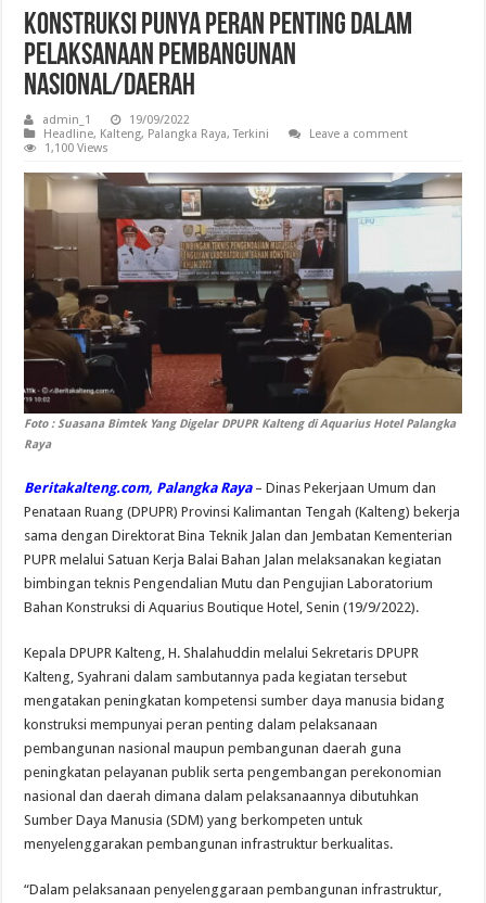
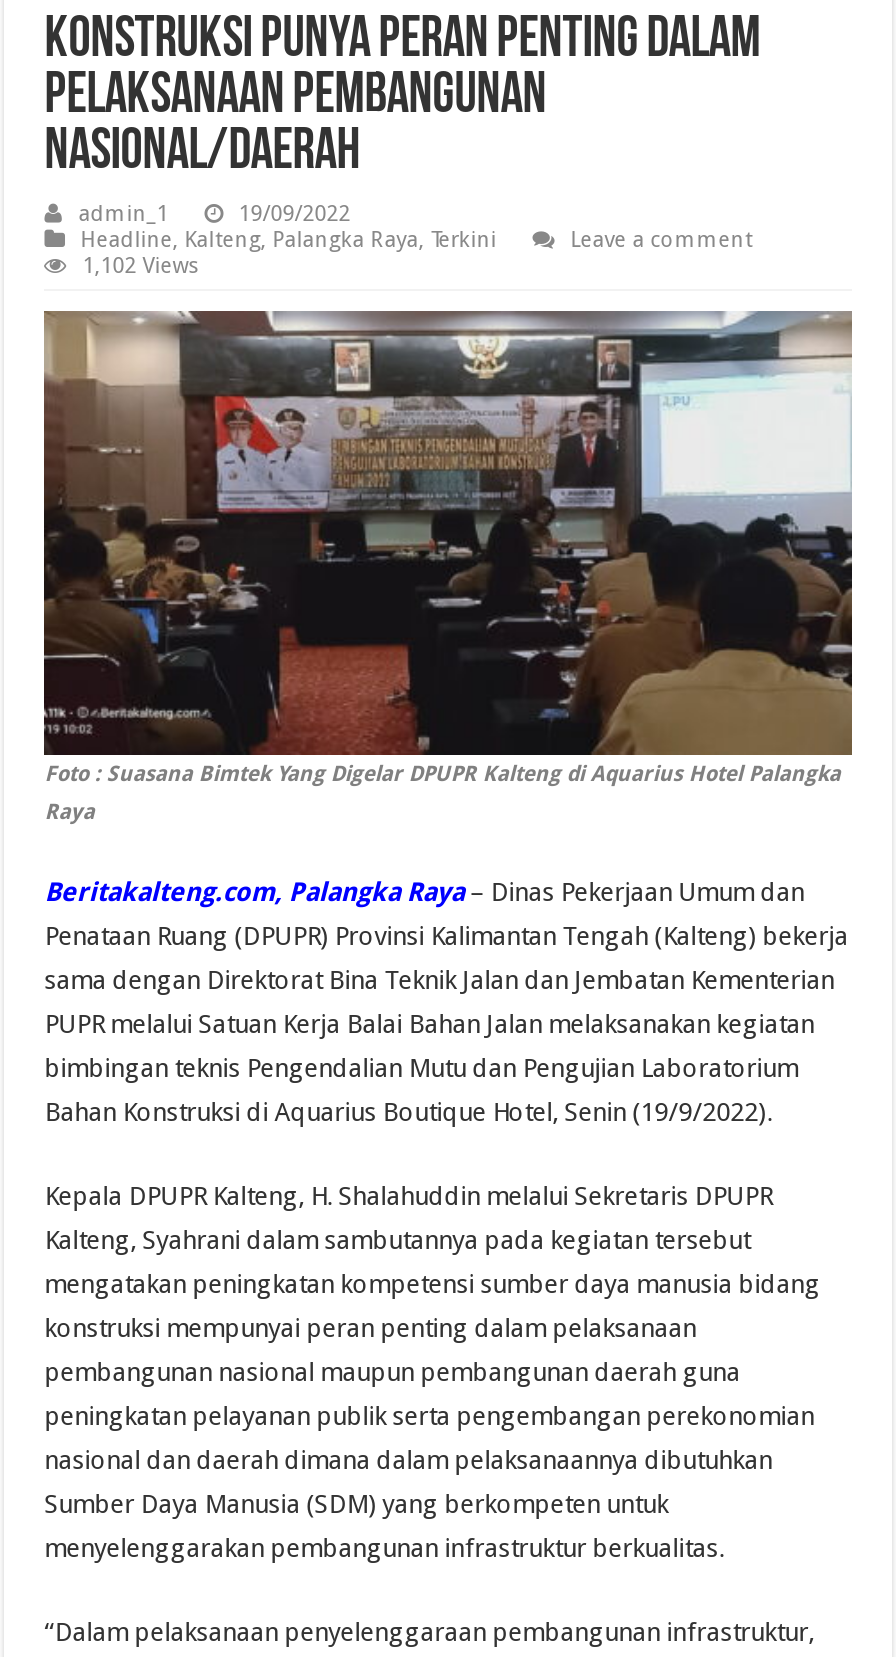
[45,141,109,155] 1,100 Views -> [82,253,200,279] 1,102 Views

